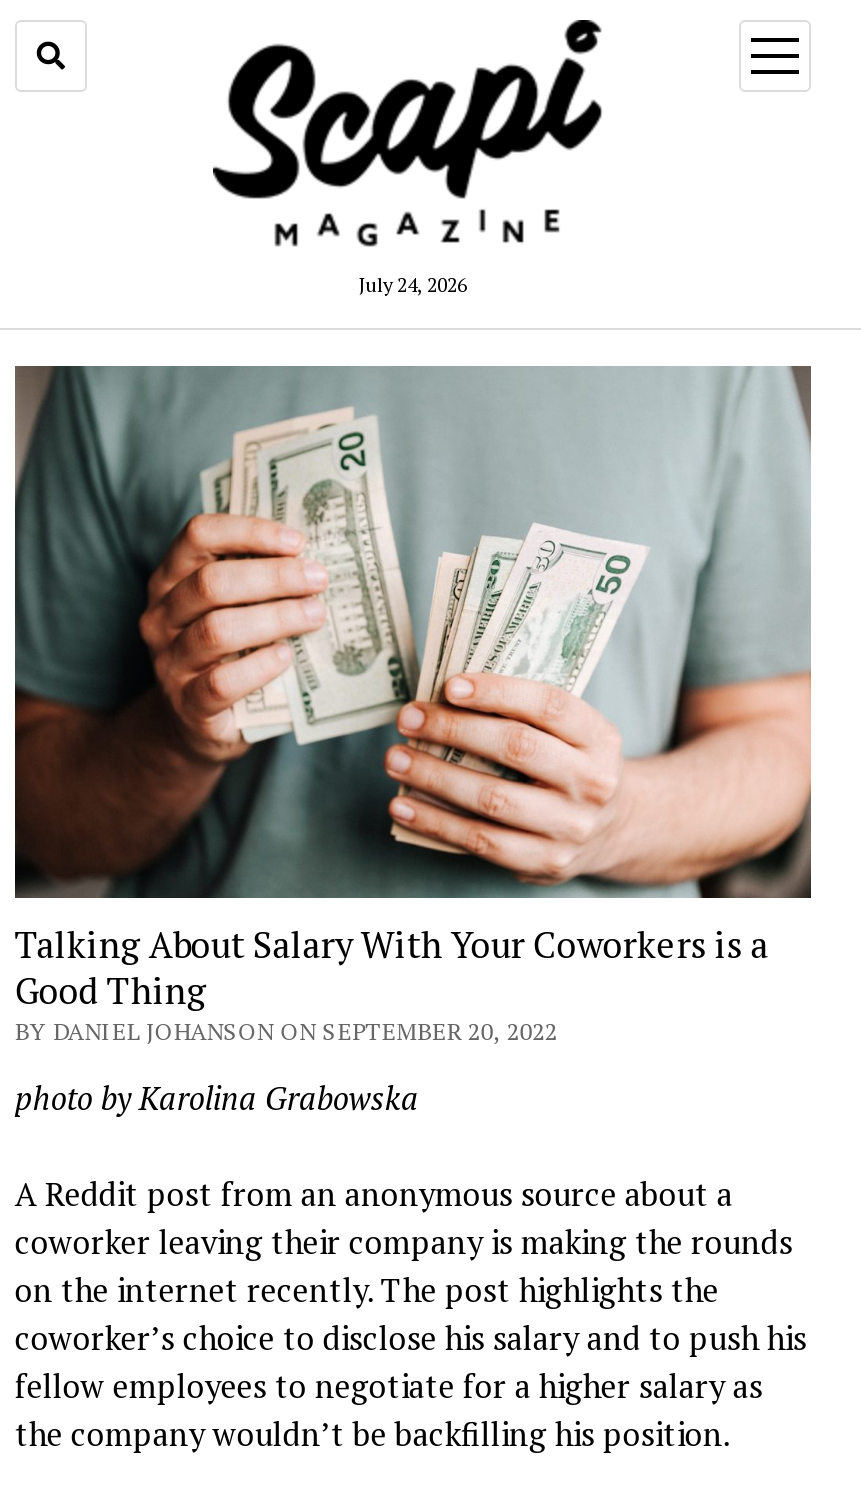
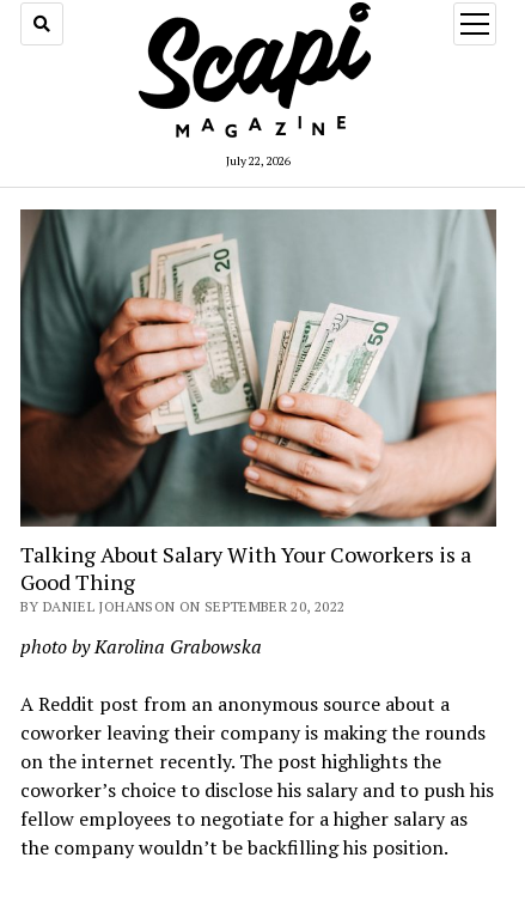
[359,272,467,298] July 24, 2026 -> [226,153,291,169] July 22, 2026

